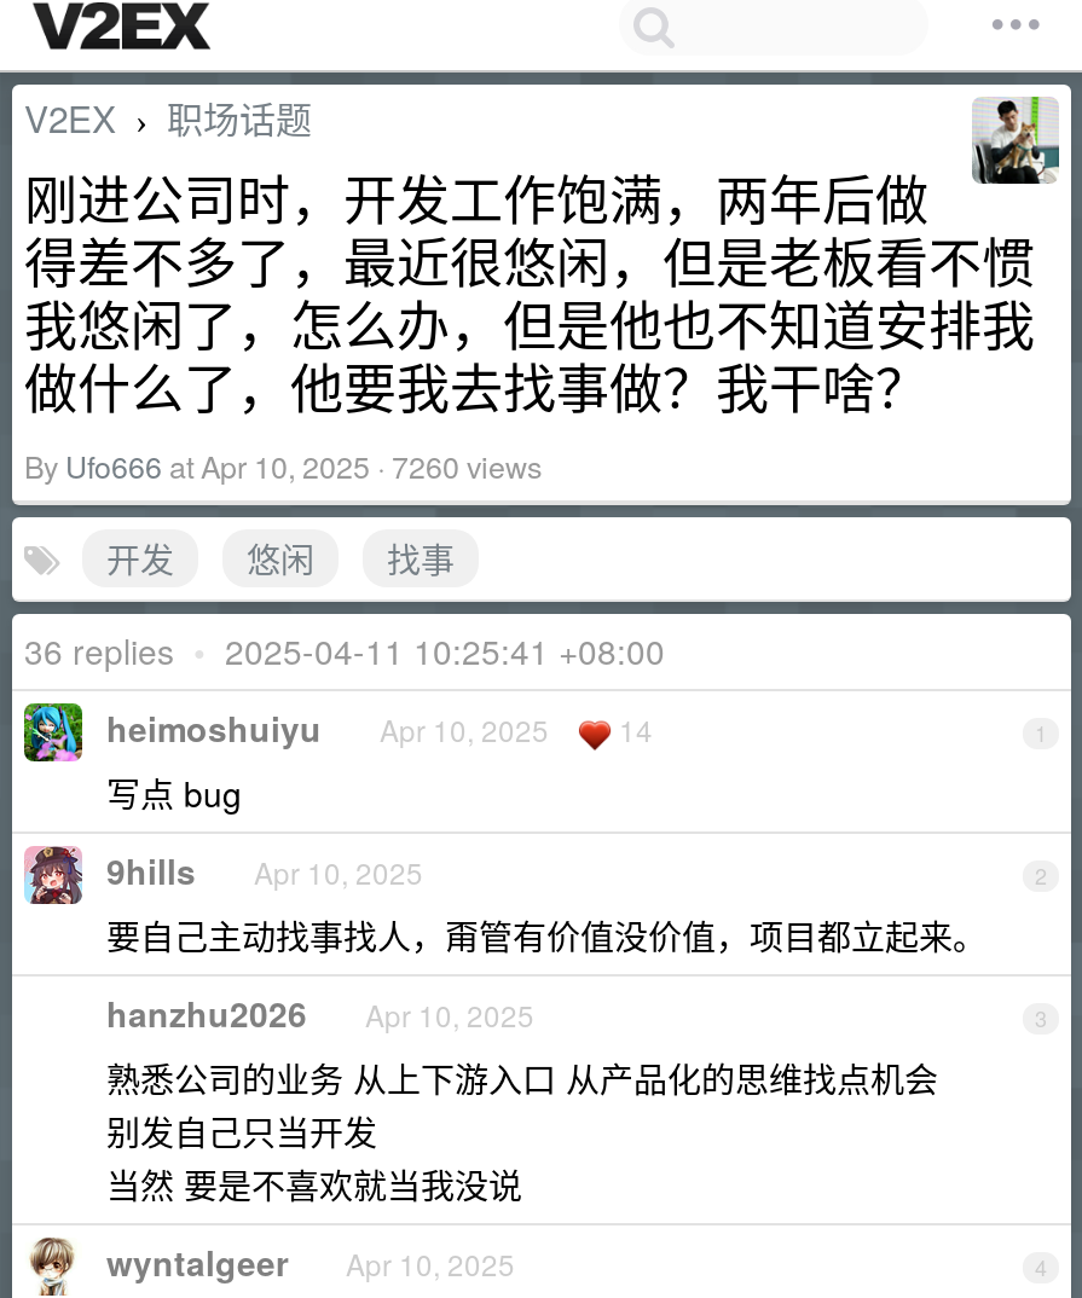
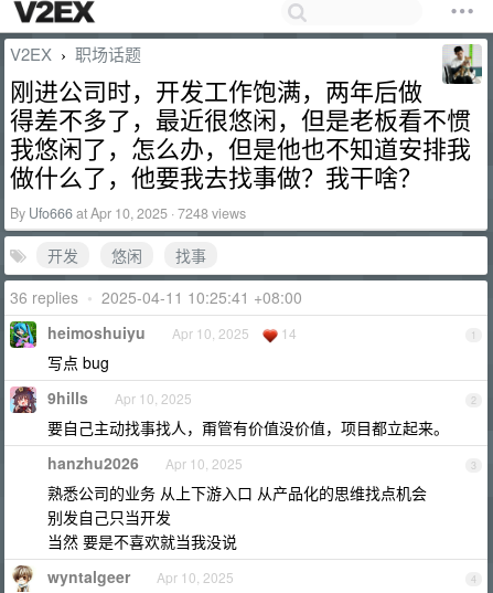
[24,445,542,488] By Ufo666 at Apr 10, 2025 · 7260 views -> [10,203,246,223] By Ufo666 at Apr 10, 2025 · 7248 views

